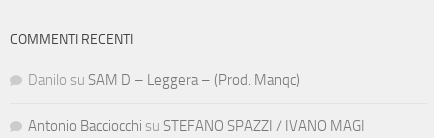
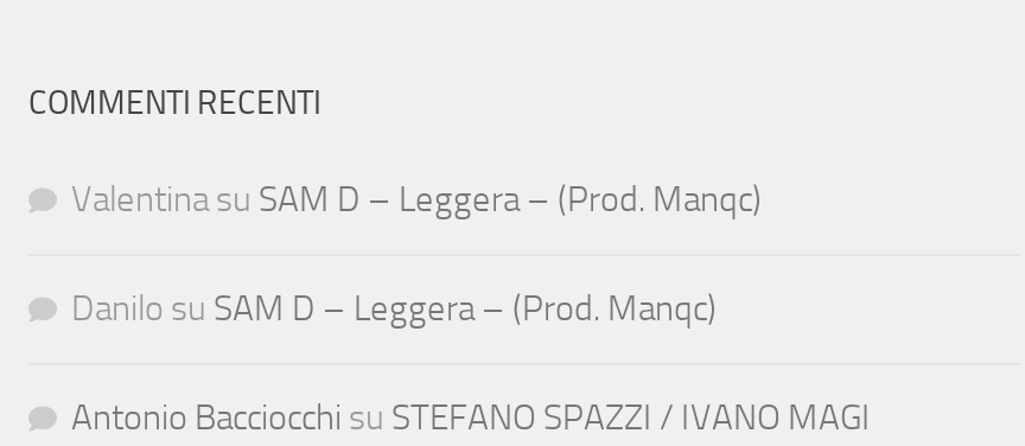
none -> [71,177,762,220] Valentina su SAM D – Leggera – (Prod. Manqc)

